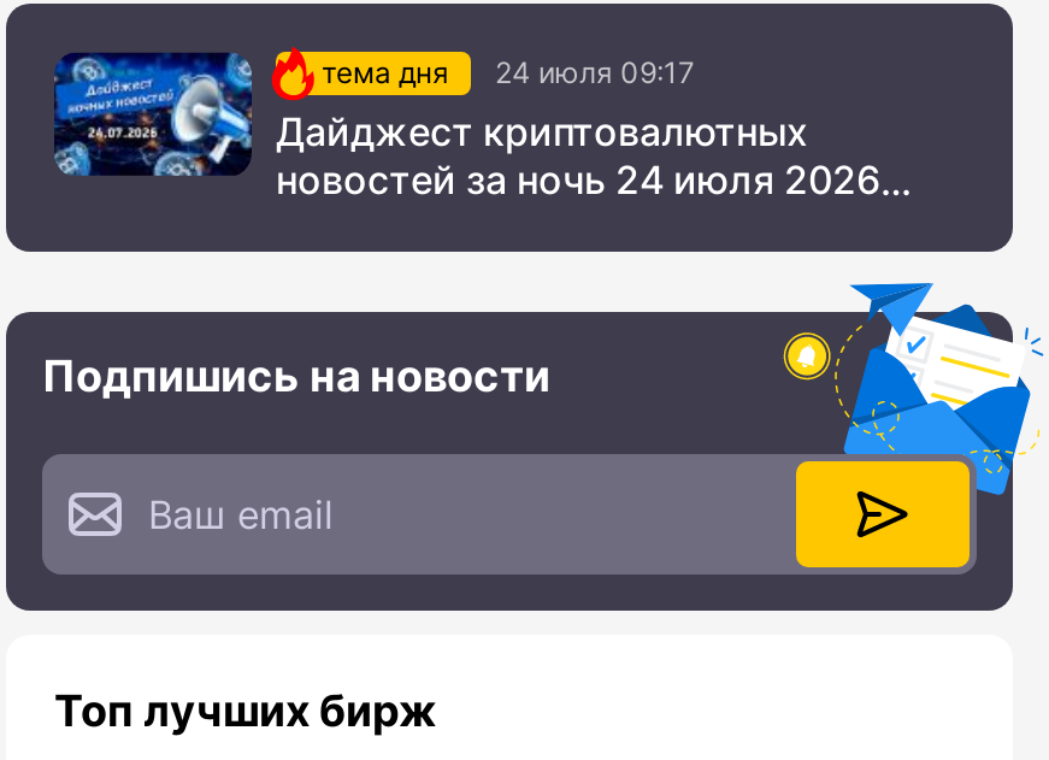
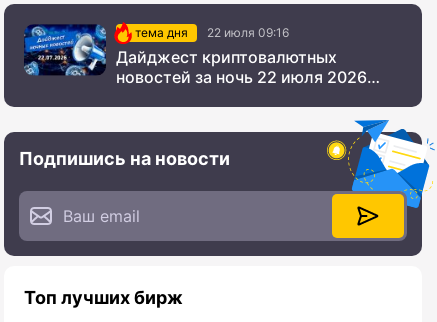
[322,55,695,91] тема дня 24 июля 09:17 -> [135,25,289,40] тема дня 22 июля 09:16
[276,156,880,205] новостей за ночь 24 июля 2026 -> [116,67,367,87] новостей за ночь 22 июля 2026

